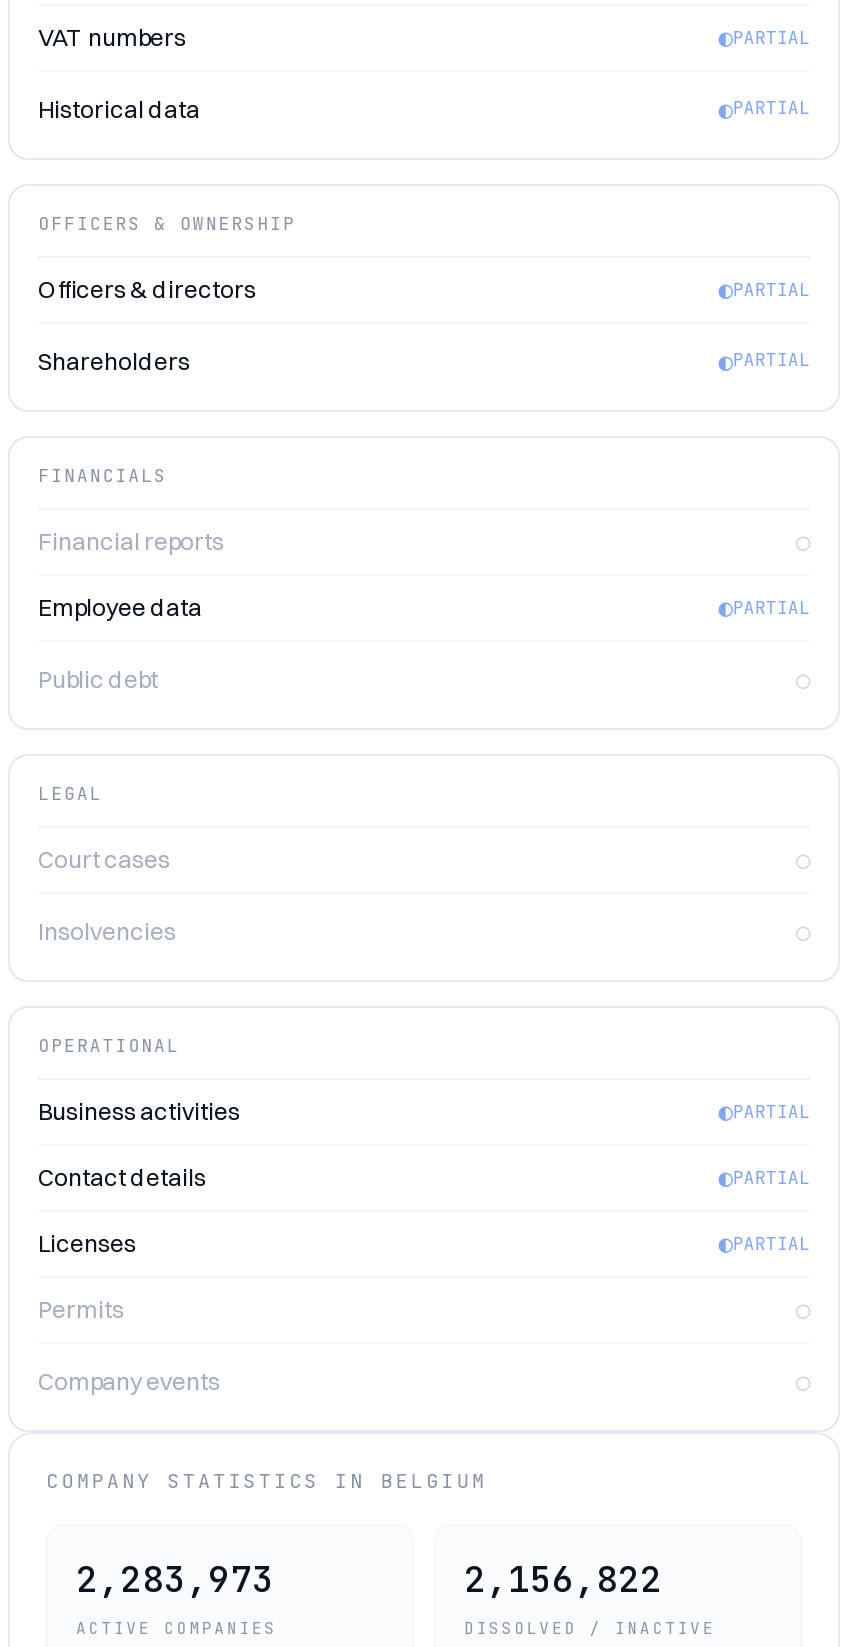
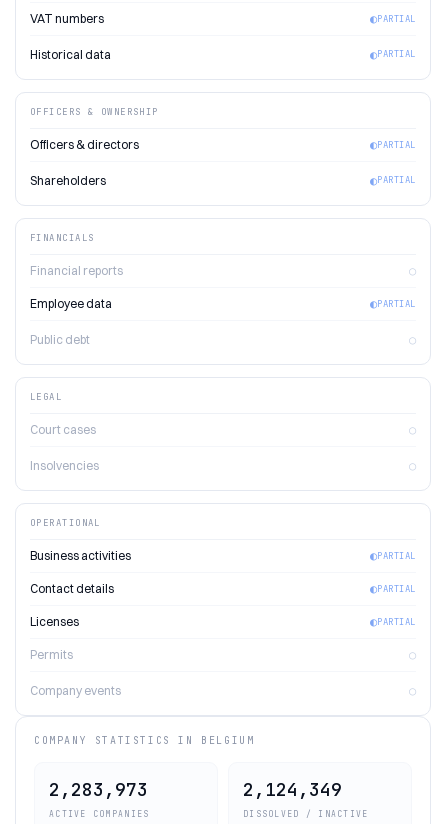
[464,1556,662,1602] 2,156,822 -> [243,778,342,801] 2,124,349

